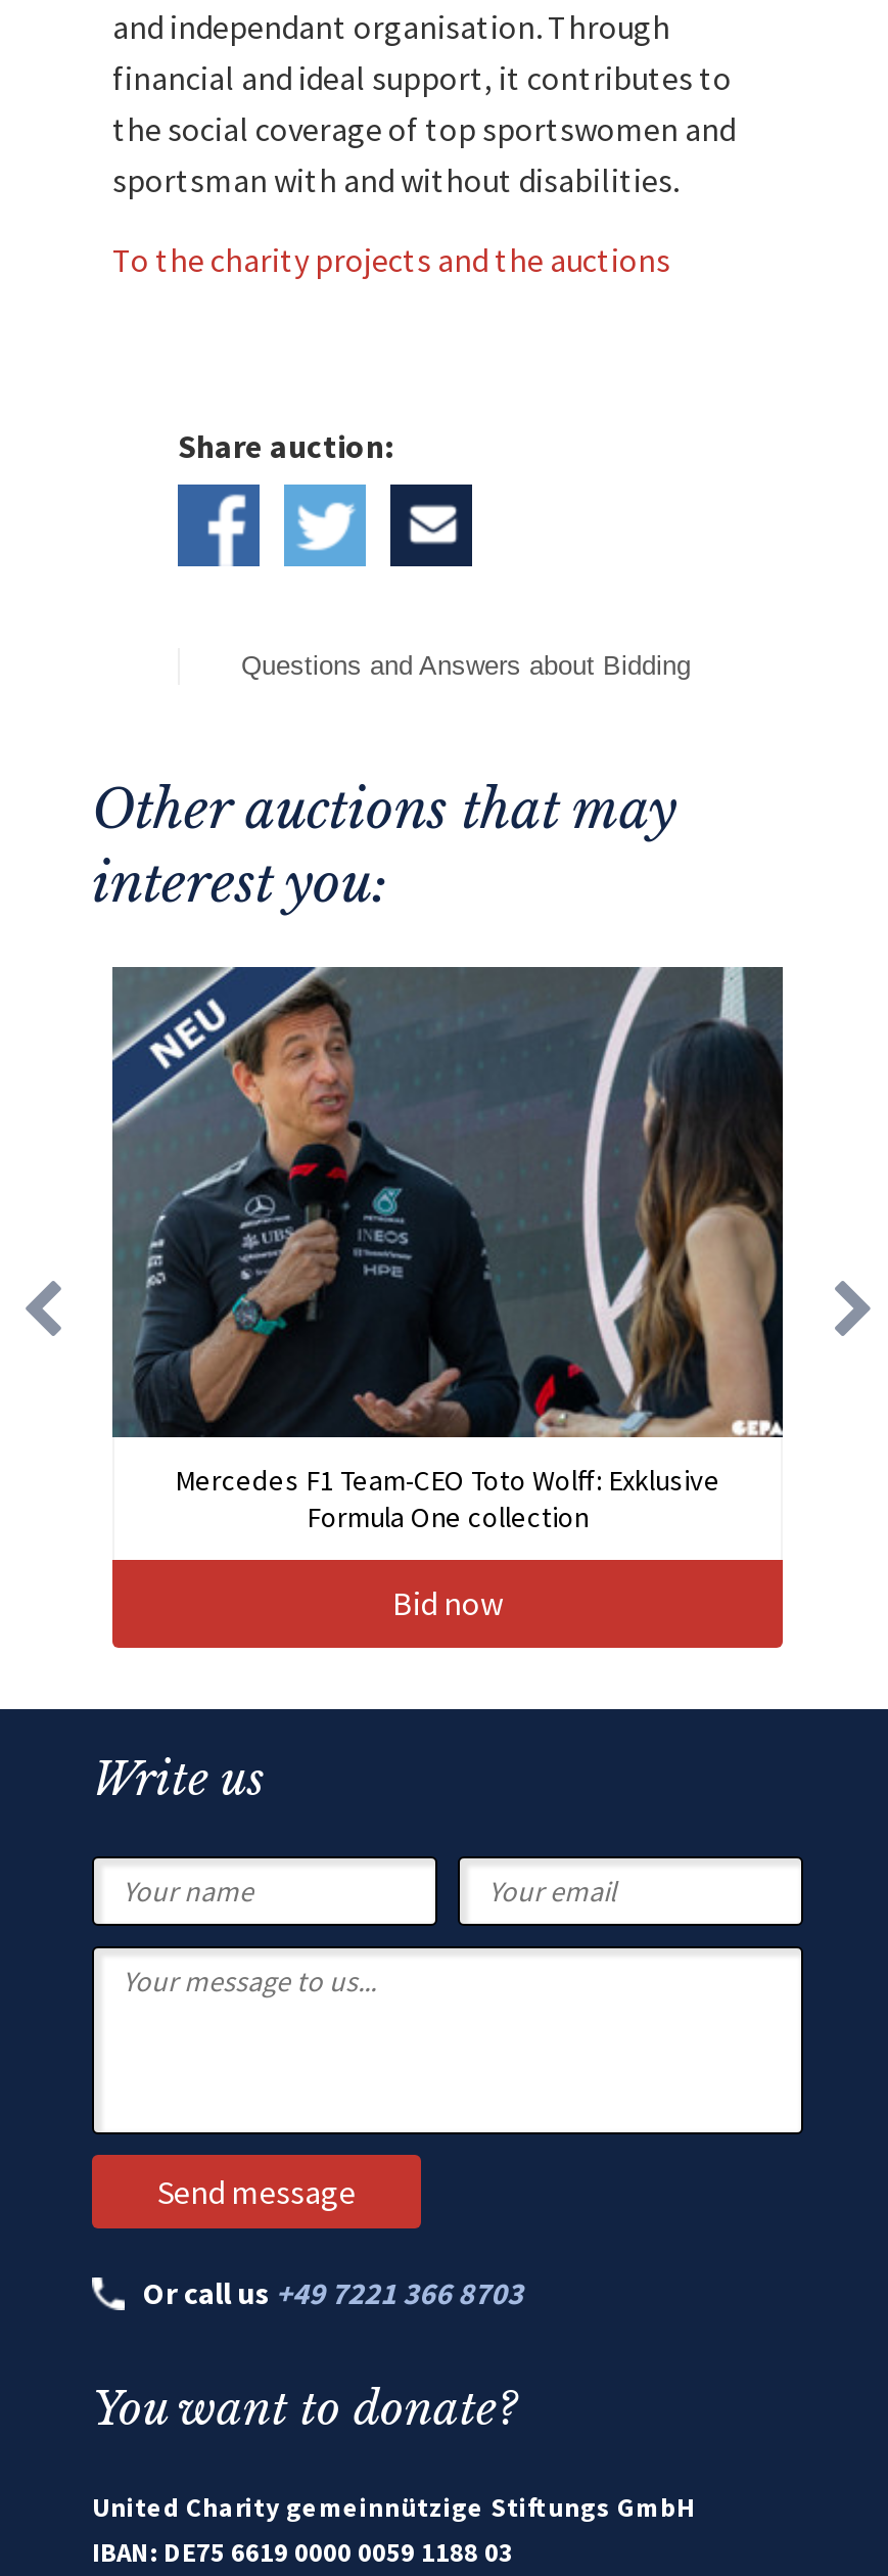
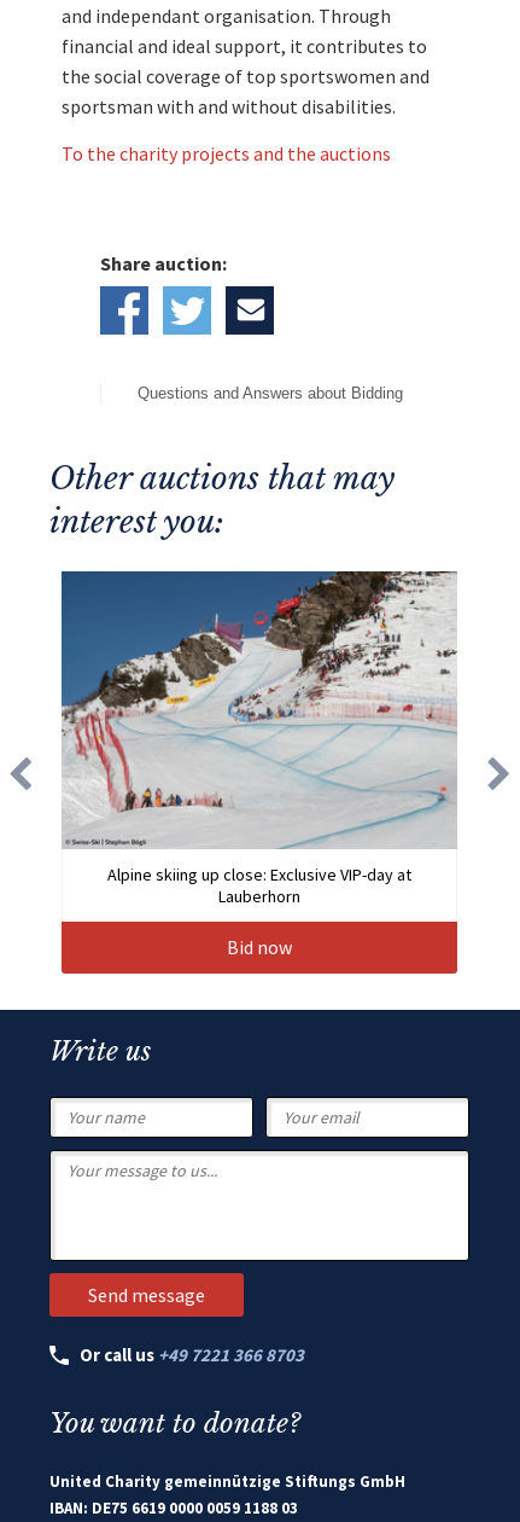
[110,967,785,1535] [image] | Mercedes F1 Team-CEO Toto Wolff: Exklusive | Formula One collection -> [62,570,457,907] [image] | Alpine skiing up close: Exclusive VIP-day at | Lauberhorn

